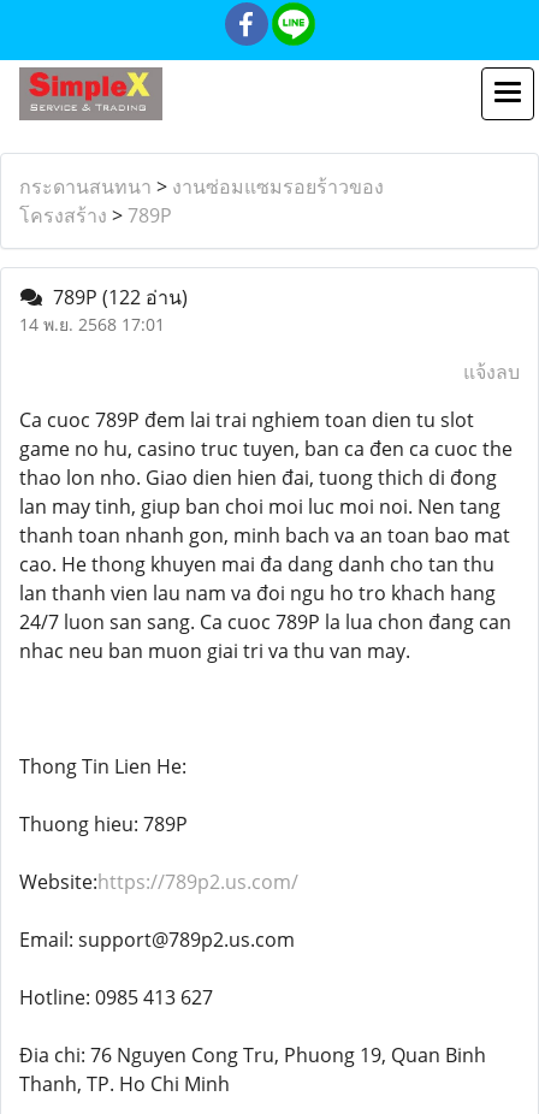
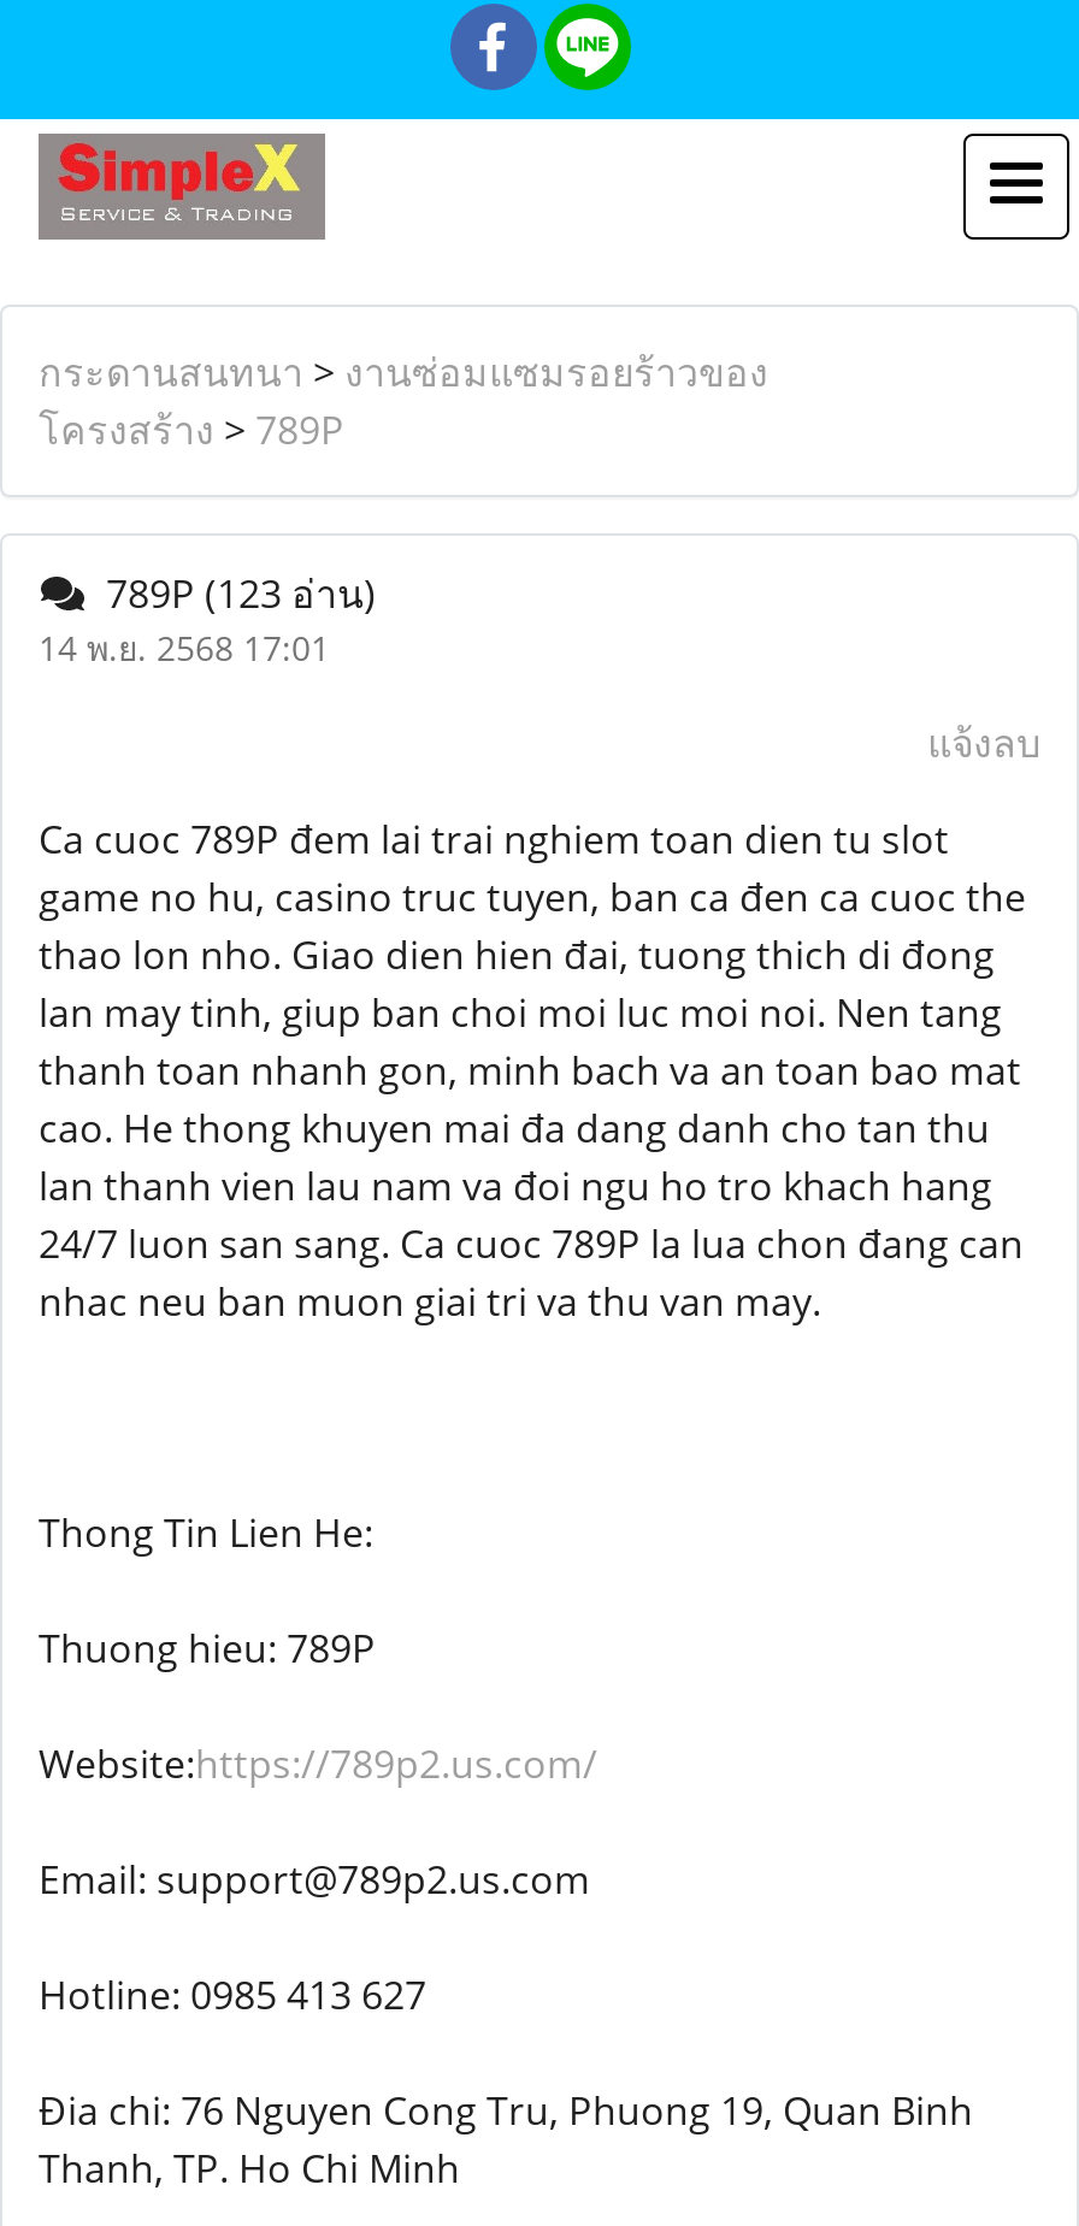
[43,284,188,310] 789P (122 อ่าน) -> [87,567,376,620] 789P (123 อ่าน)

